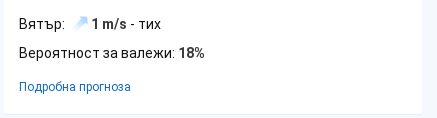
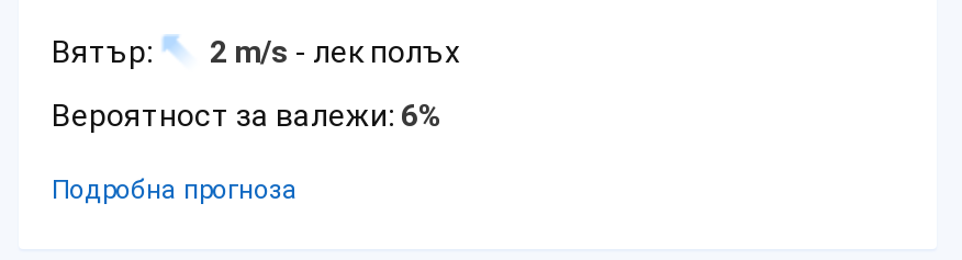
[19,16,161,32] Вятър: 1 m/s - тих -> [52,34,460,69] Вятър: 2 m/s - лек полъх
[19,45,205,61] Вероятност за валежи: 18% -> [52,98,443,133] Вероятност за валежи: 6%

